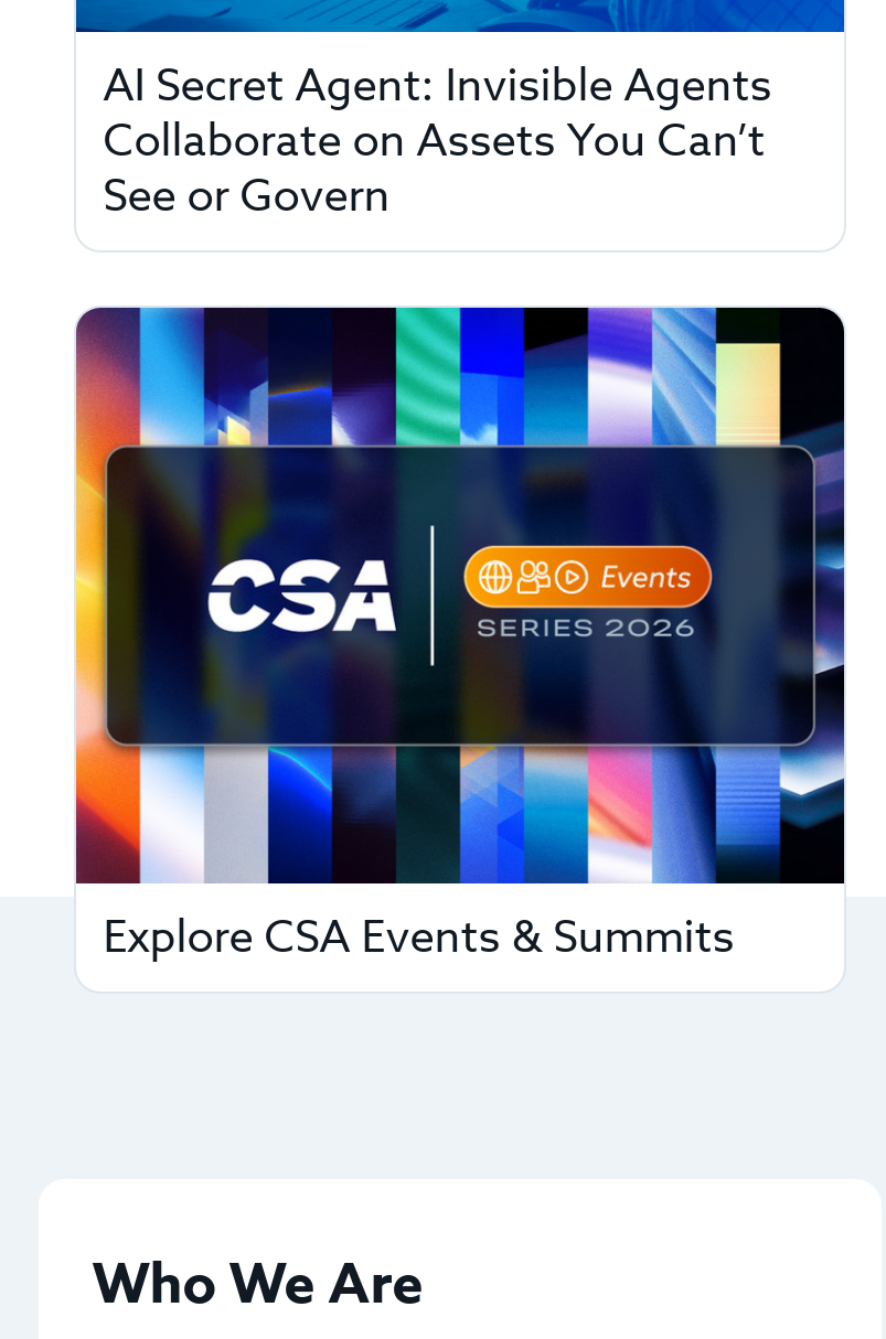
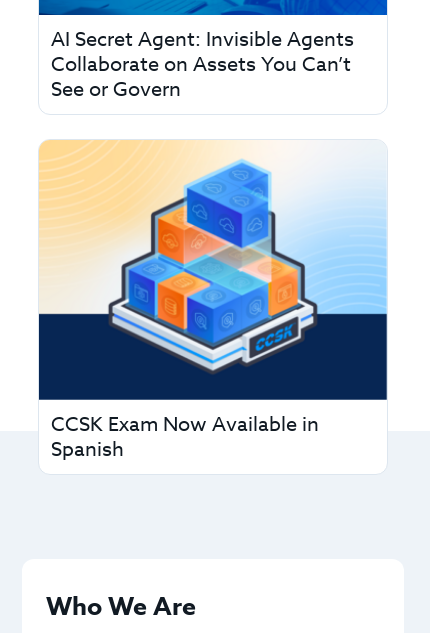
[74,304,846,970] [image] | Explore CSA Events & Summits -> [38,139,388,464] [image] | CCSK Exam Now Available in | Spanish

